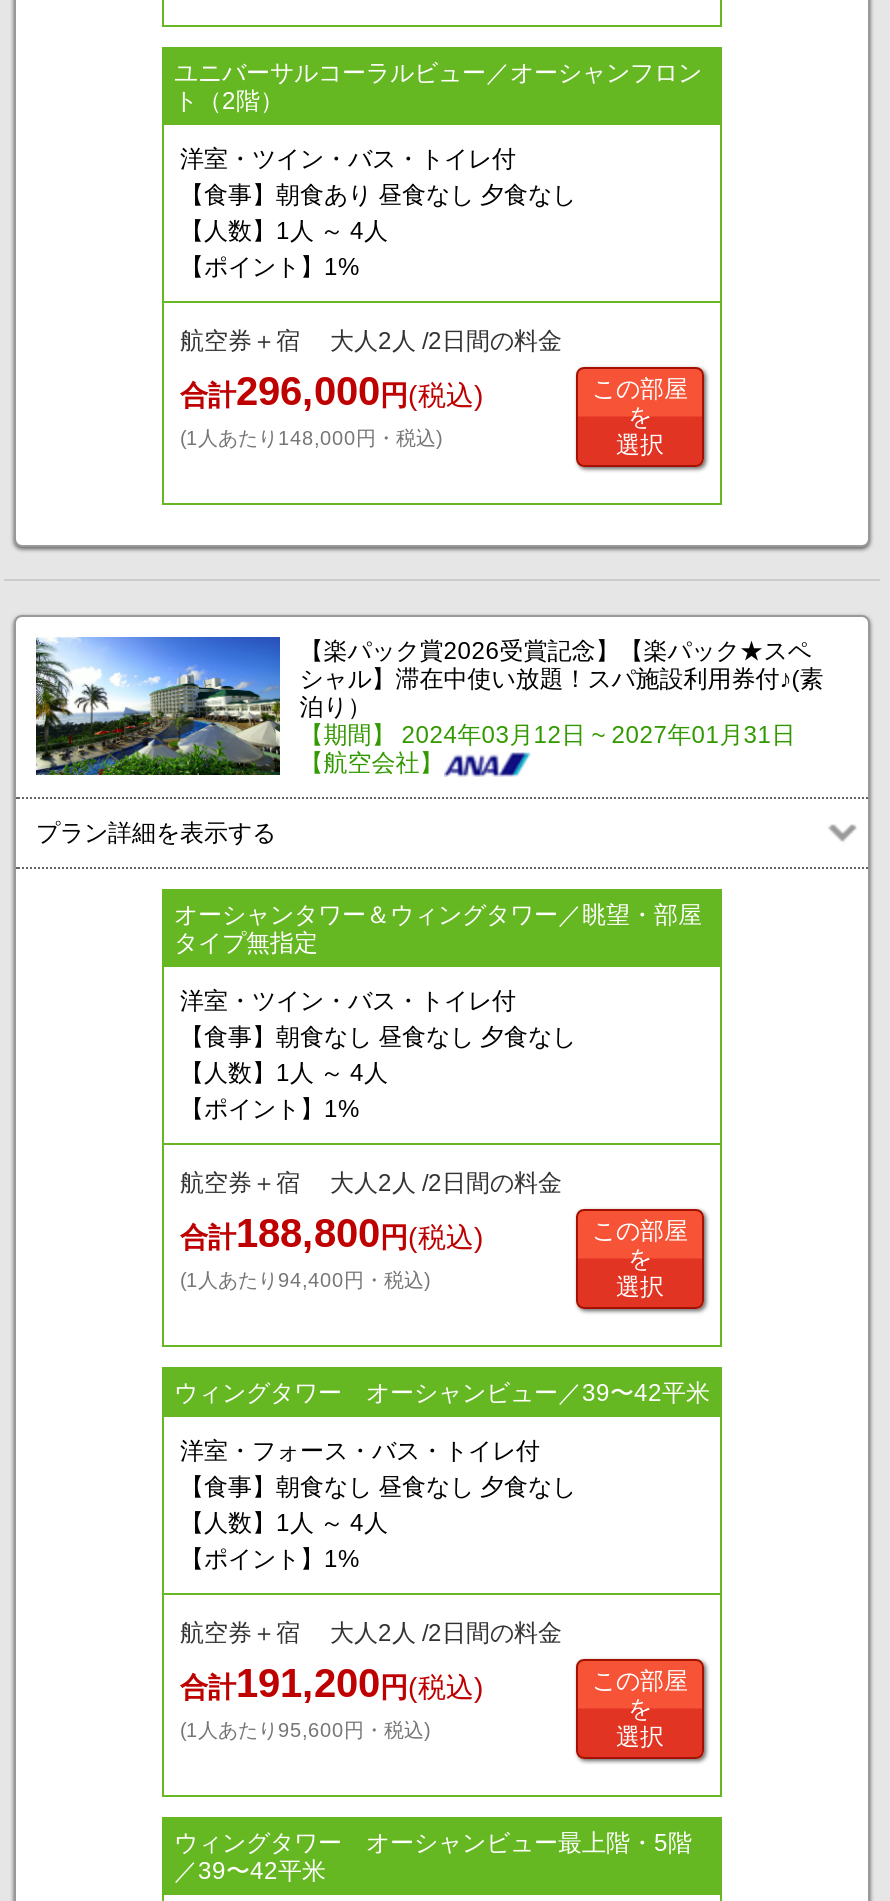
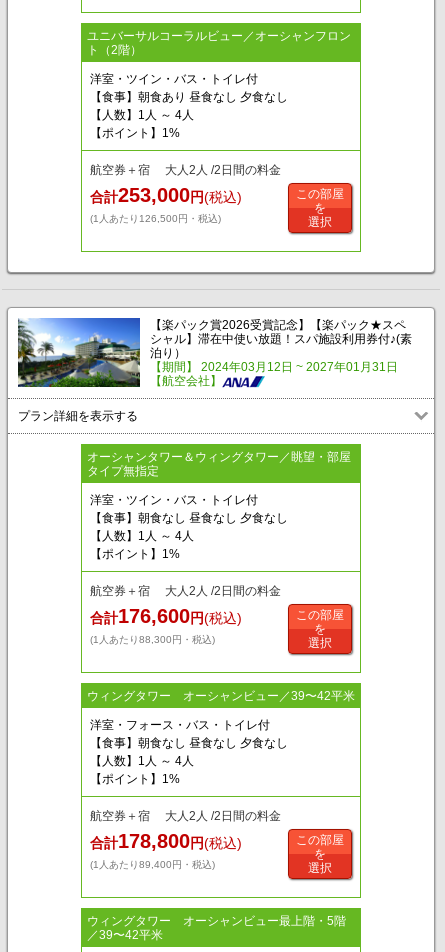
[180,369,484,413] 合計296,000円(税込) -> [90,184,242,206] 合計253,000円(税込)
[180,427,442,449] (1人あたり148,000円・税込) -> [90,213,221,224] (1人あたり126,500円・税込)
[180,1211,484,1255] 合計188,800円(税込) -> [90,605,242,627] 合計176,600円(税込)
[180,1269,430,1291] (1人あたり94,400円・税込) -> [90,634,215,645] (1人あたり88,300円・税込)
[180,1661,484,1705] 合計191,200円(税込) -> [90,830,242,852] 合計178,800円(税込)
[180,1719,430,1741] (1人あたり95,600円・税込) -> [90,859,215,870] (1人あたり89,400円・税込)

